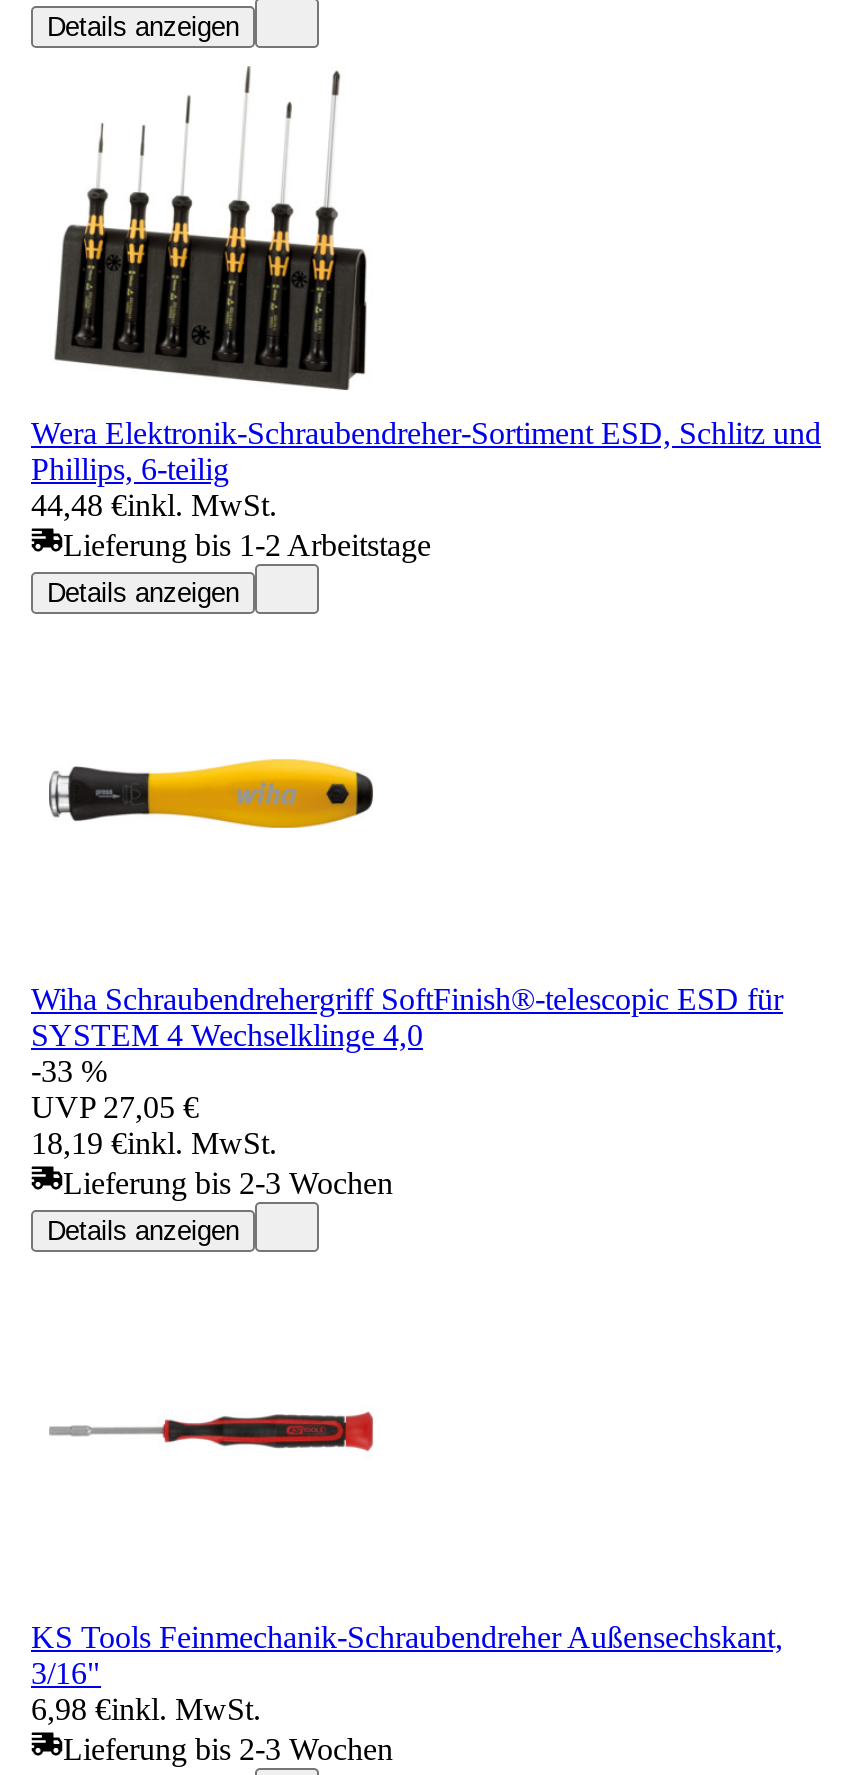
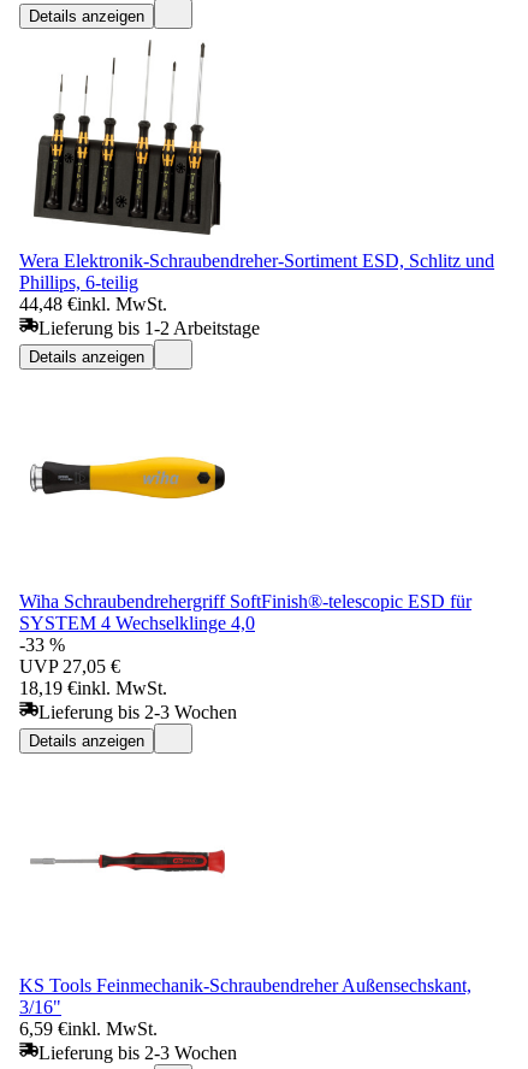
[31,1692,261,1726] 6,98 €inkl. MwSt. -> [19,1018,158,1039] 6,59 €inkl. MwSt.

